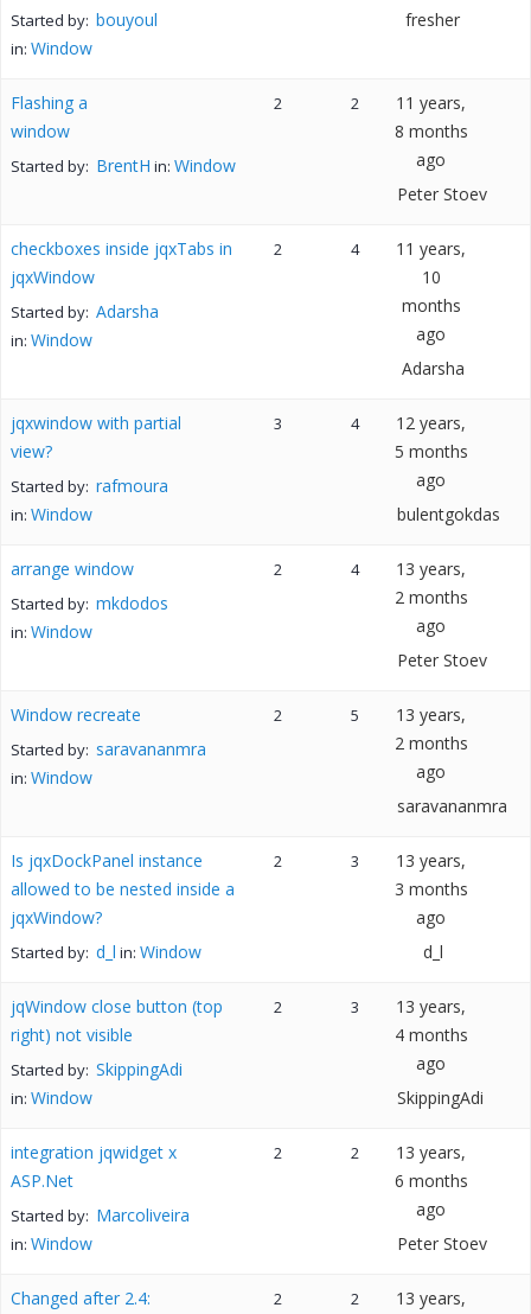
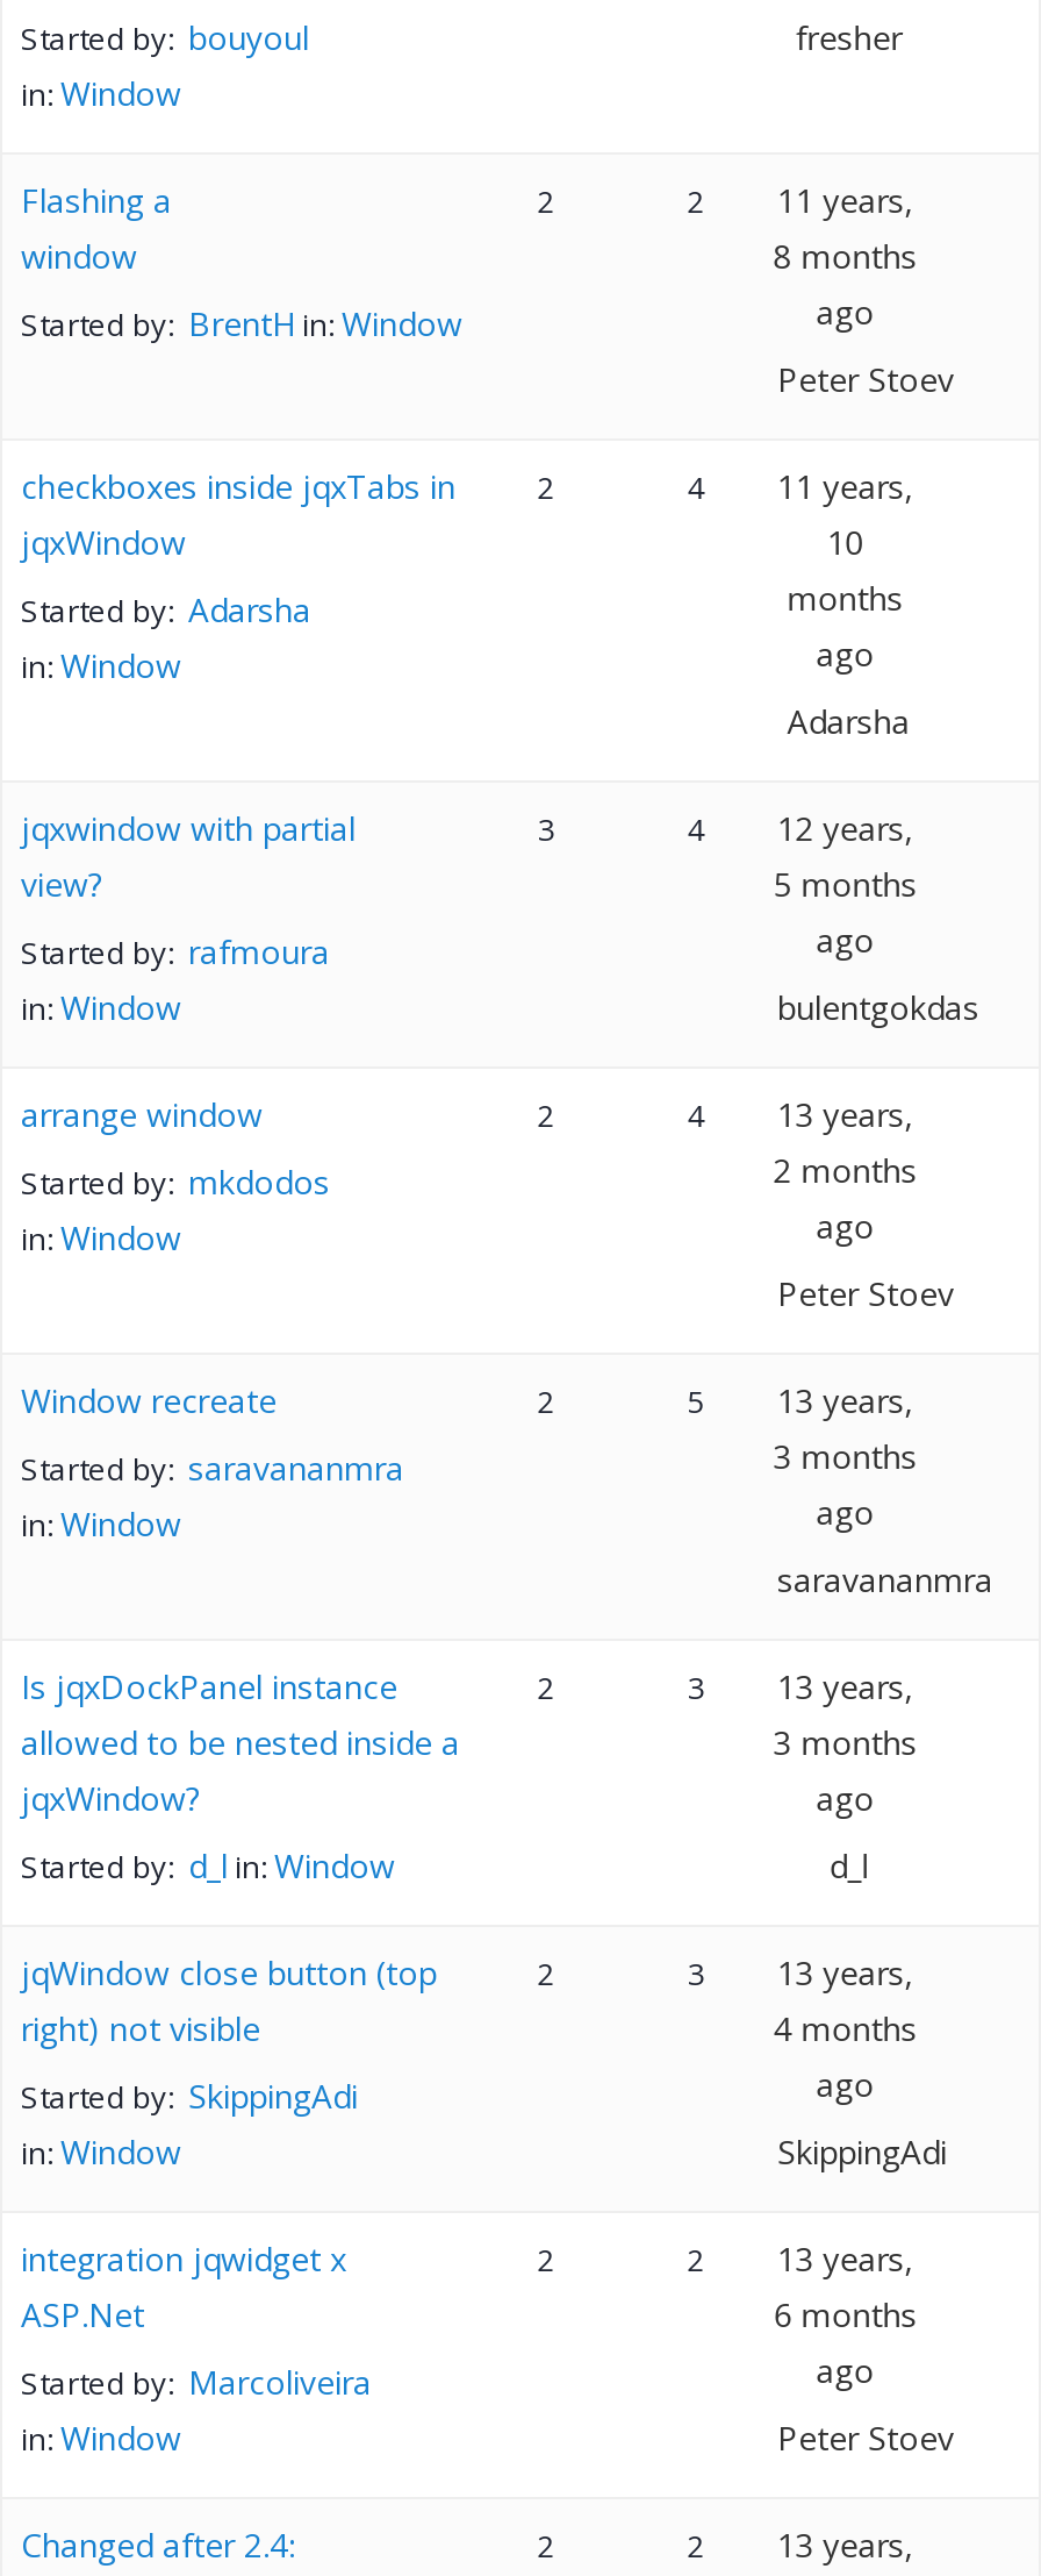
[394,732,468,754] 2 months -> [773,1434,917,1478] 3 months

